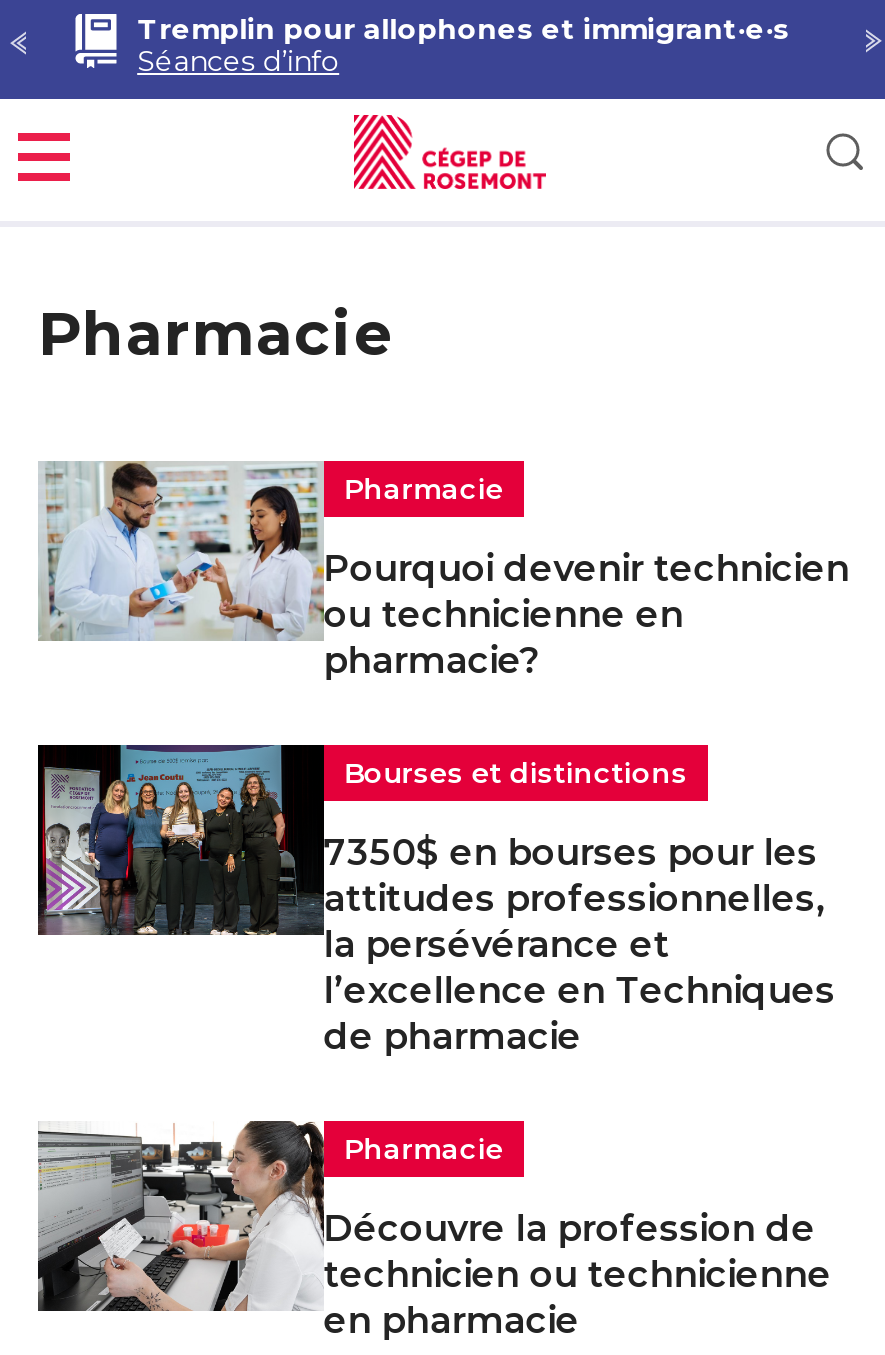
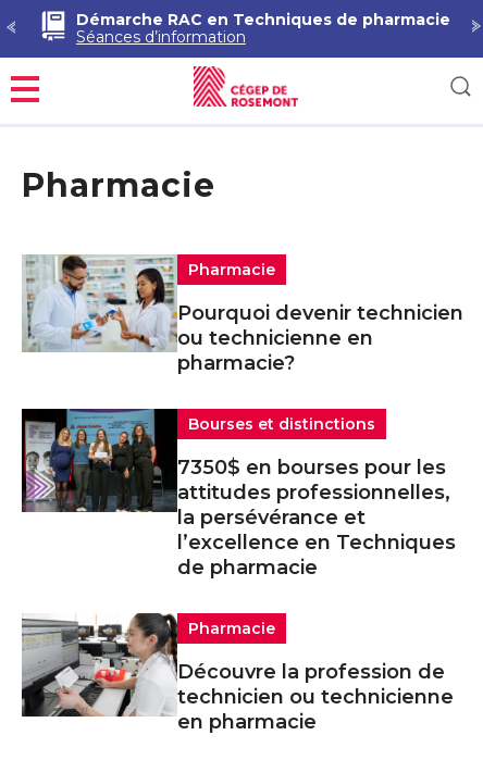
[137,11,789,79] Tremplin pour allophones et immigrant·e·s | Séances d’info -> [76,10,450,47] Démarche RAC en Techniques de pharmacie | Séances d’information

